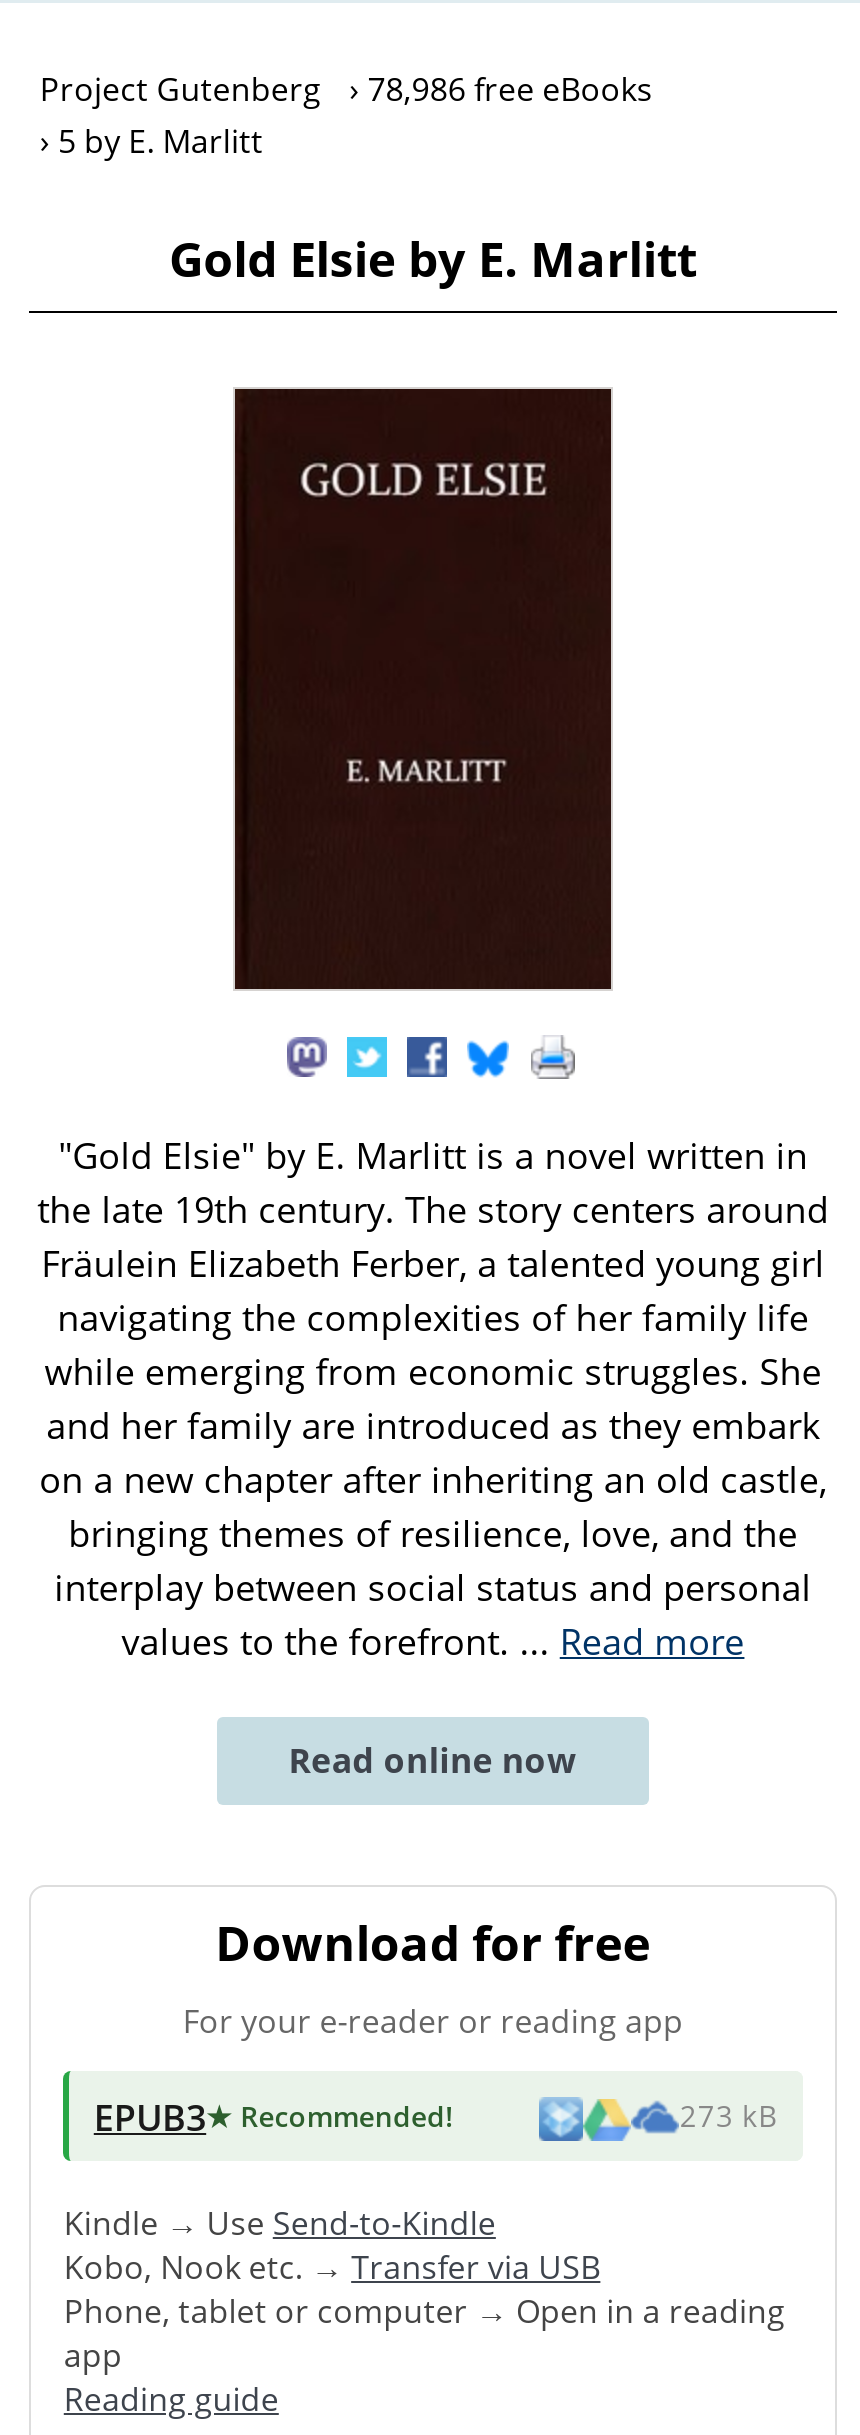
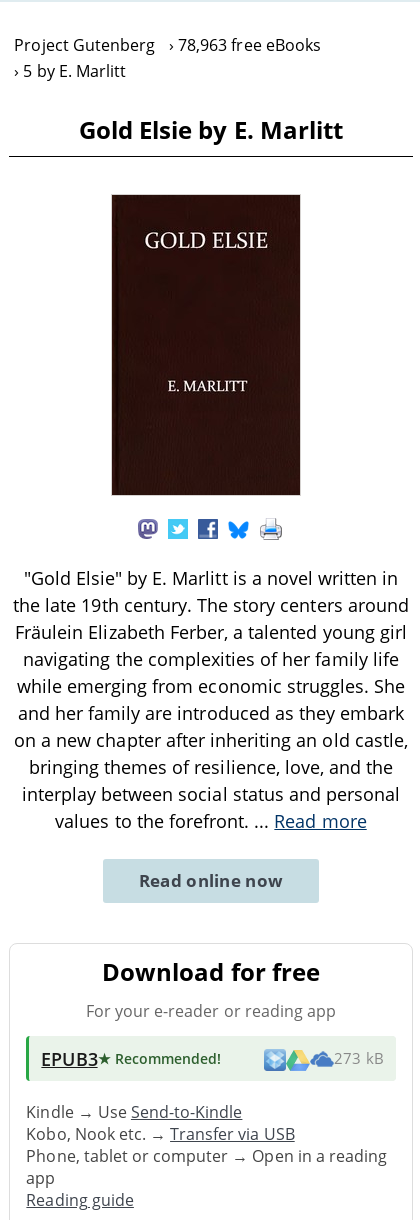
[40,67,653,111] Project Gutenberg 78,986 free eBooks -> [14,34,321,56] Project Gutenberg 78,963 free eBooks

